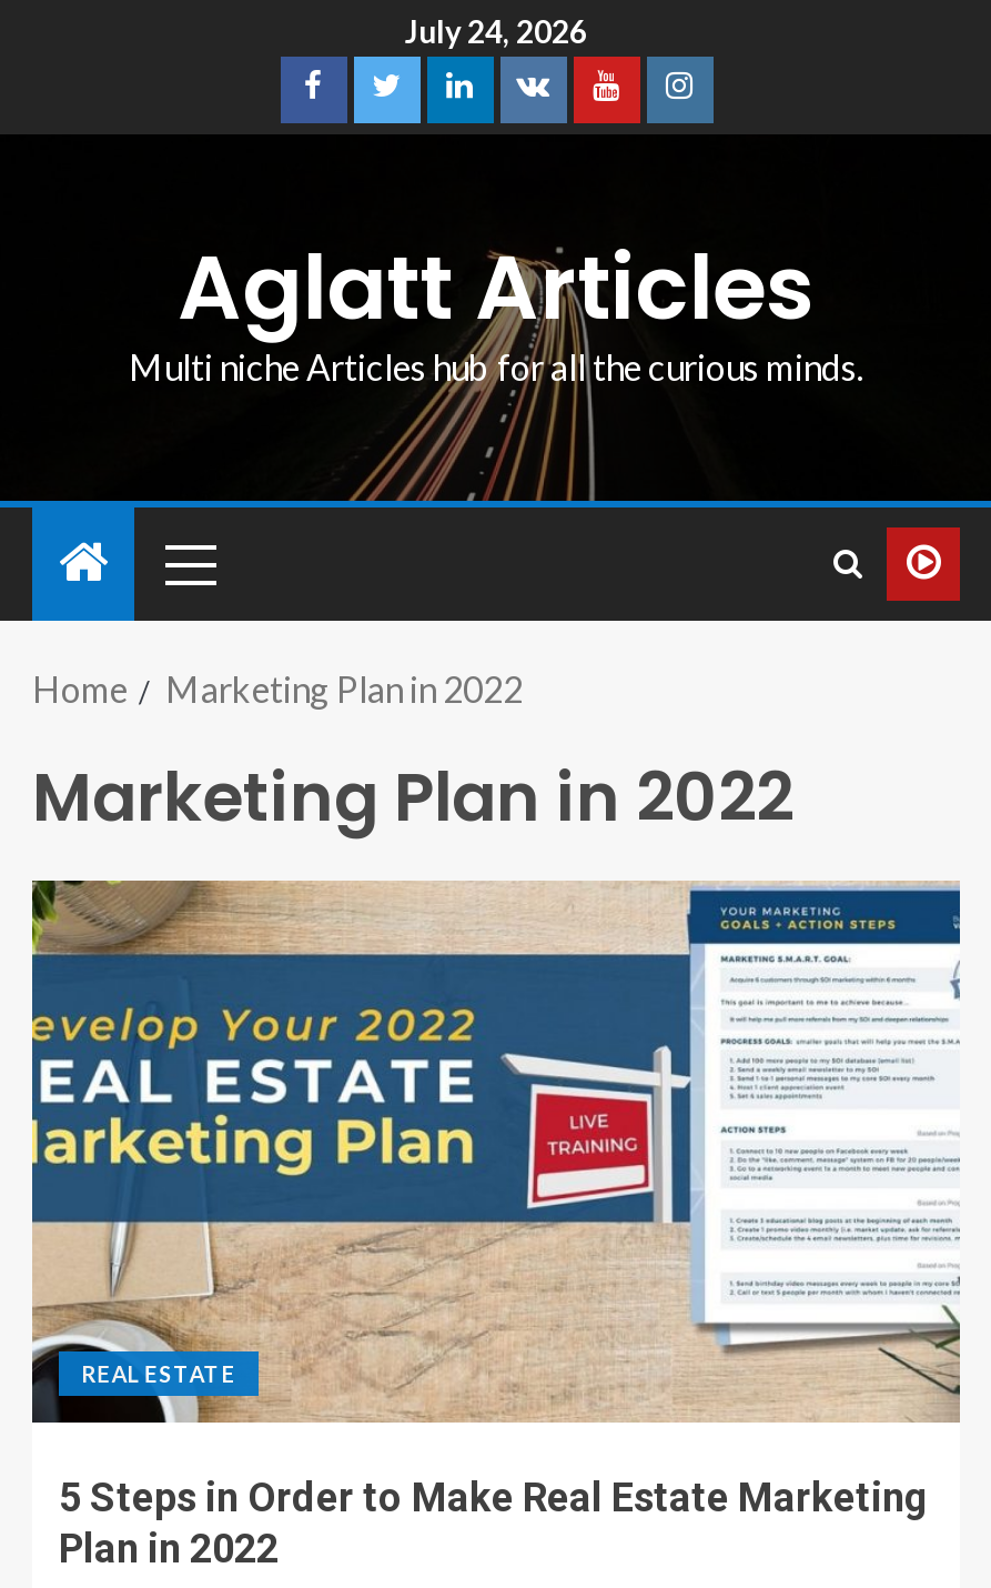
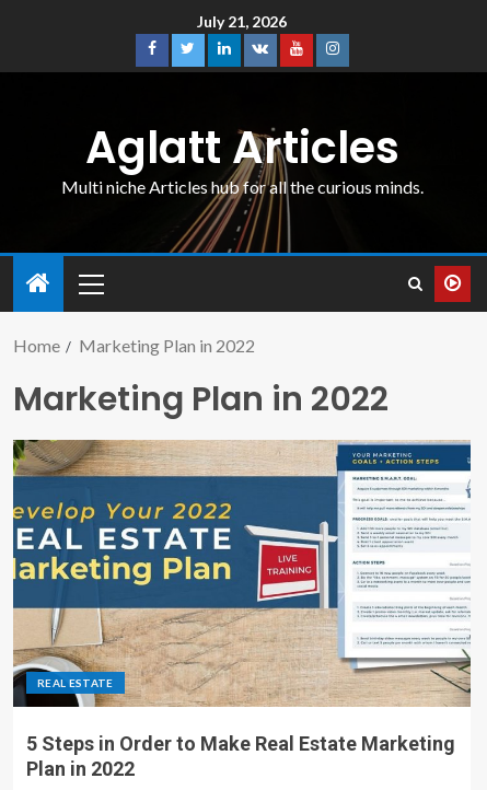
[405,13,587,51] July 24, 2026 -> [197,12,287,31] July 21, 2026

